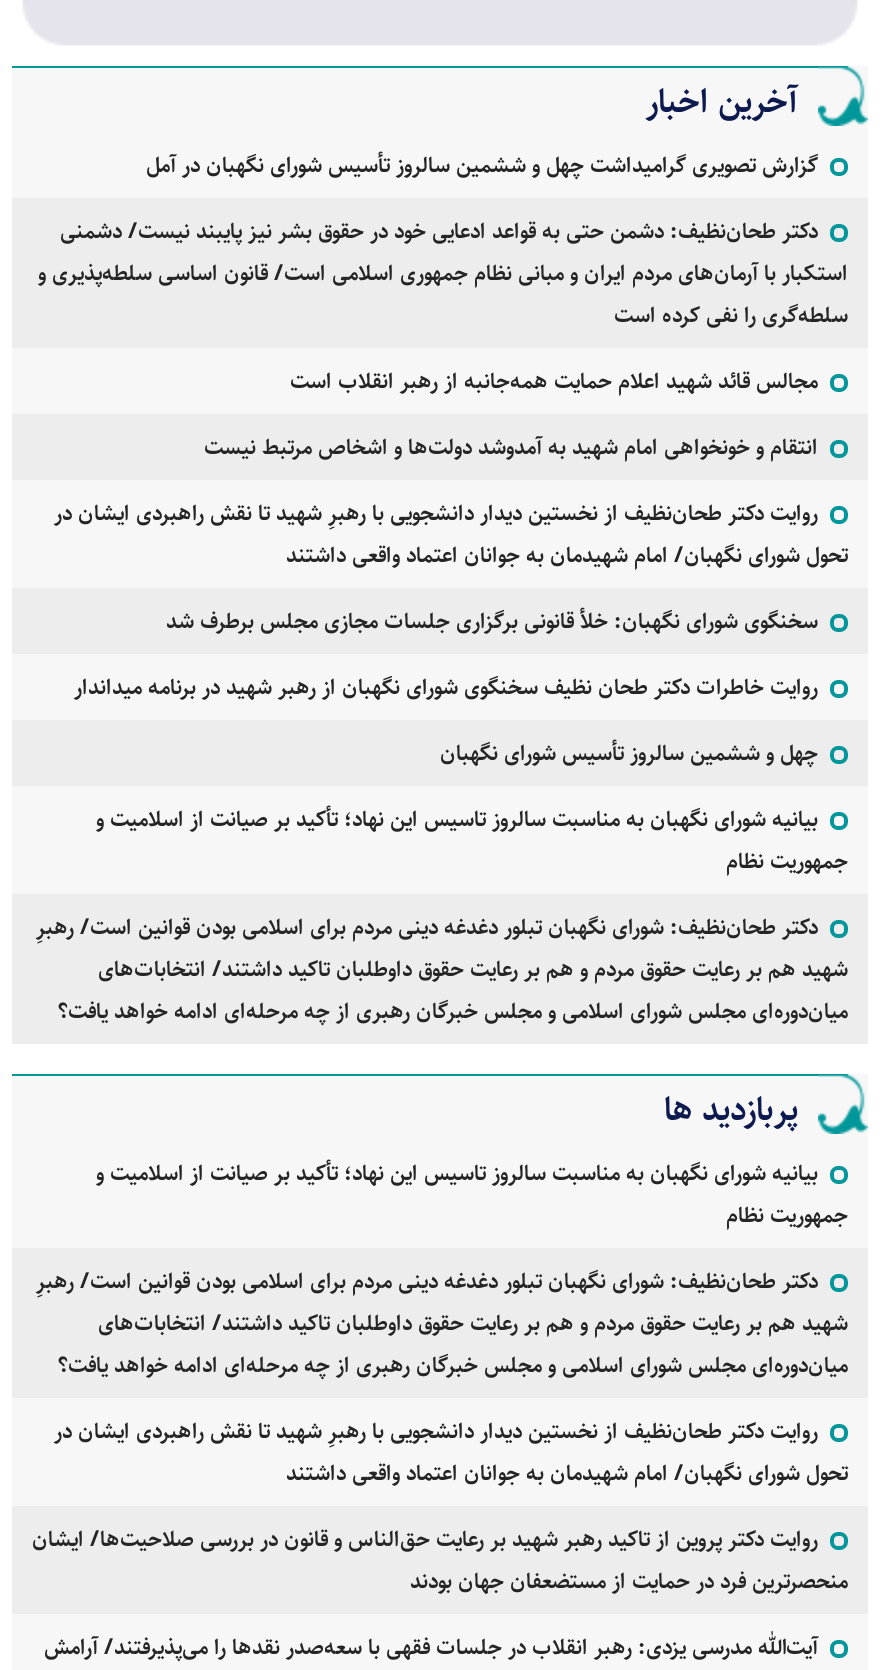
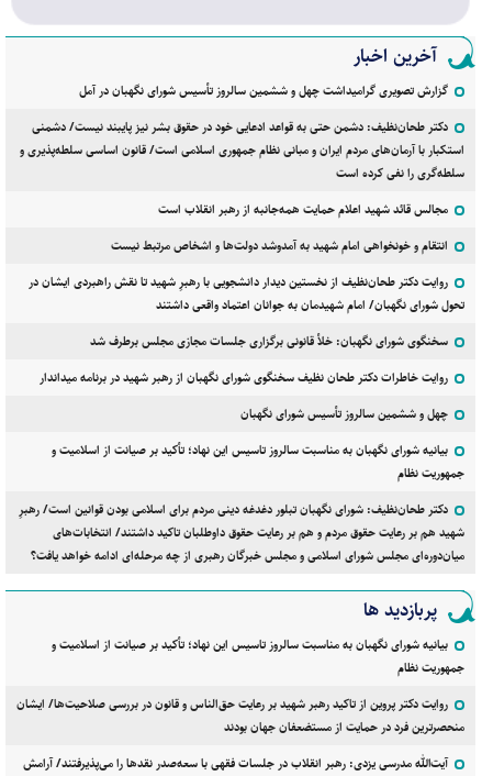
[36,1264,848,1490] دکتر طحان‌نظیف: شورای نگهبان تبلور دغدغه دینی مردم برای اسلامی بودن قوانین است/ رهبرِ | شهید هم بر رعایت حقوق مردم و هم بر رعایت حقوق داوطلبان تاکید داشتند/ انتخابات‌های | میان‌دوره‌ای مجلس شورای اسلامی و مجلس خبرگان رهبری از چه مرحله‌ای ادامه خواهد یافت؟ | روایت دکتر طحان‌نظیف از نخستین دیدار دانشجویی با رهبرِ شهید تا نقش راهبردی ایشان در | تحول شورای نگهبان/ امام شهیدمان به جوانان اعتماد واقعی داشتند -> none

